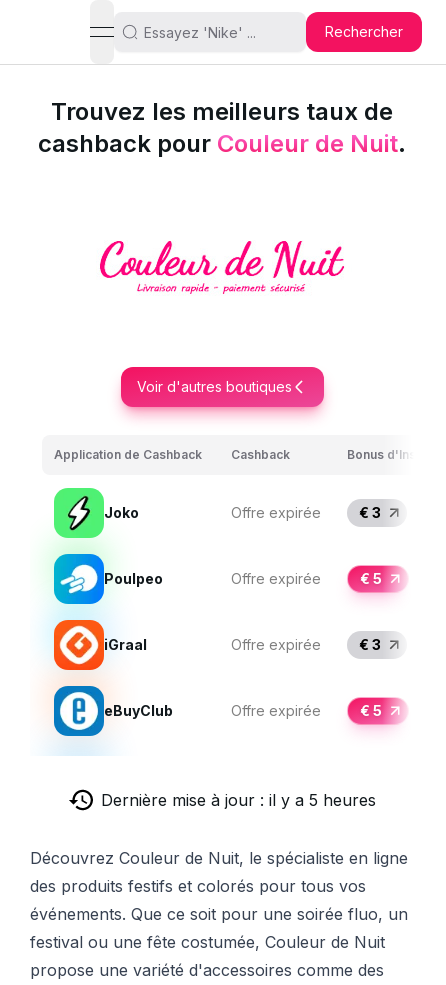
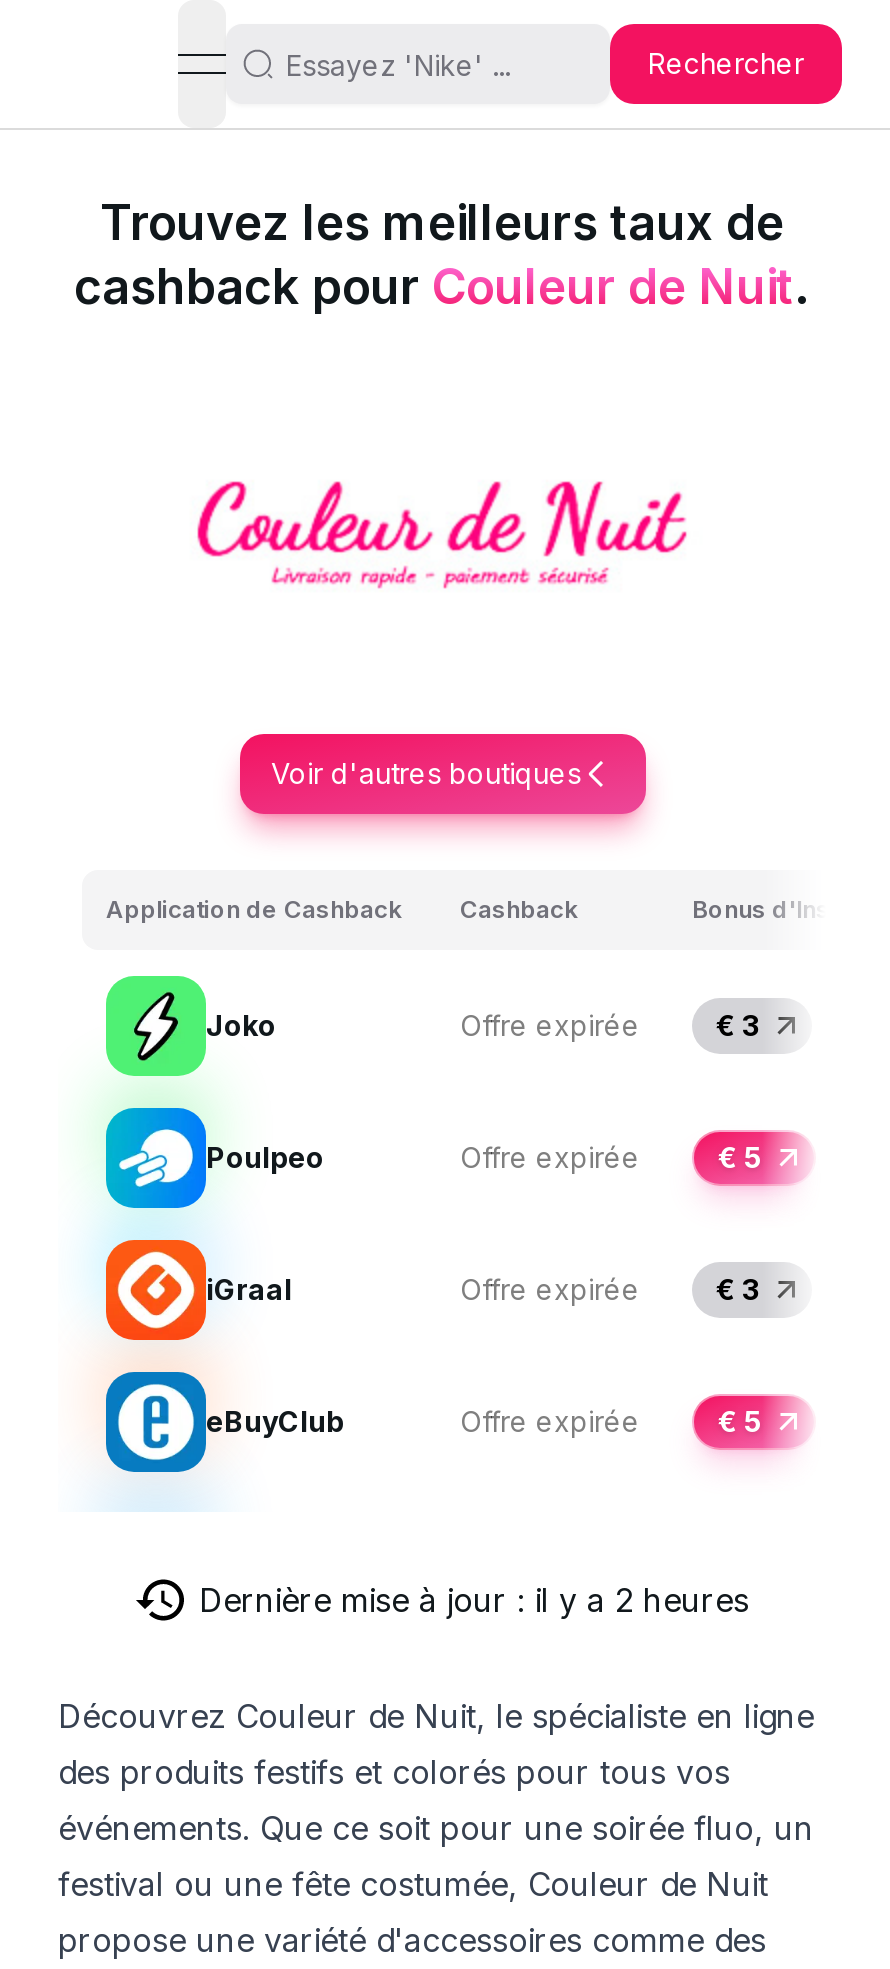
[100,790,375,810] Dernière mise à jour : il y a 5 heures -> [199,1580,749,1620] Dernière mise à jour : il y a 2 heures

